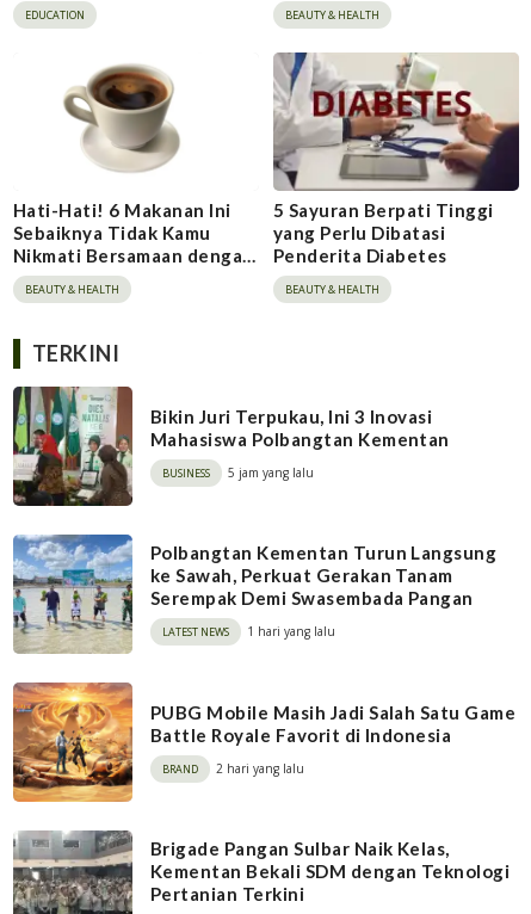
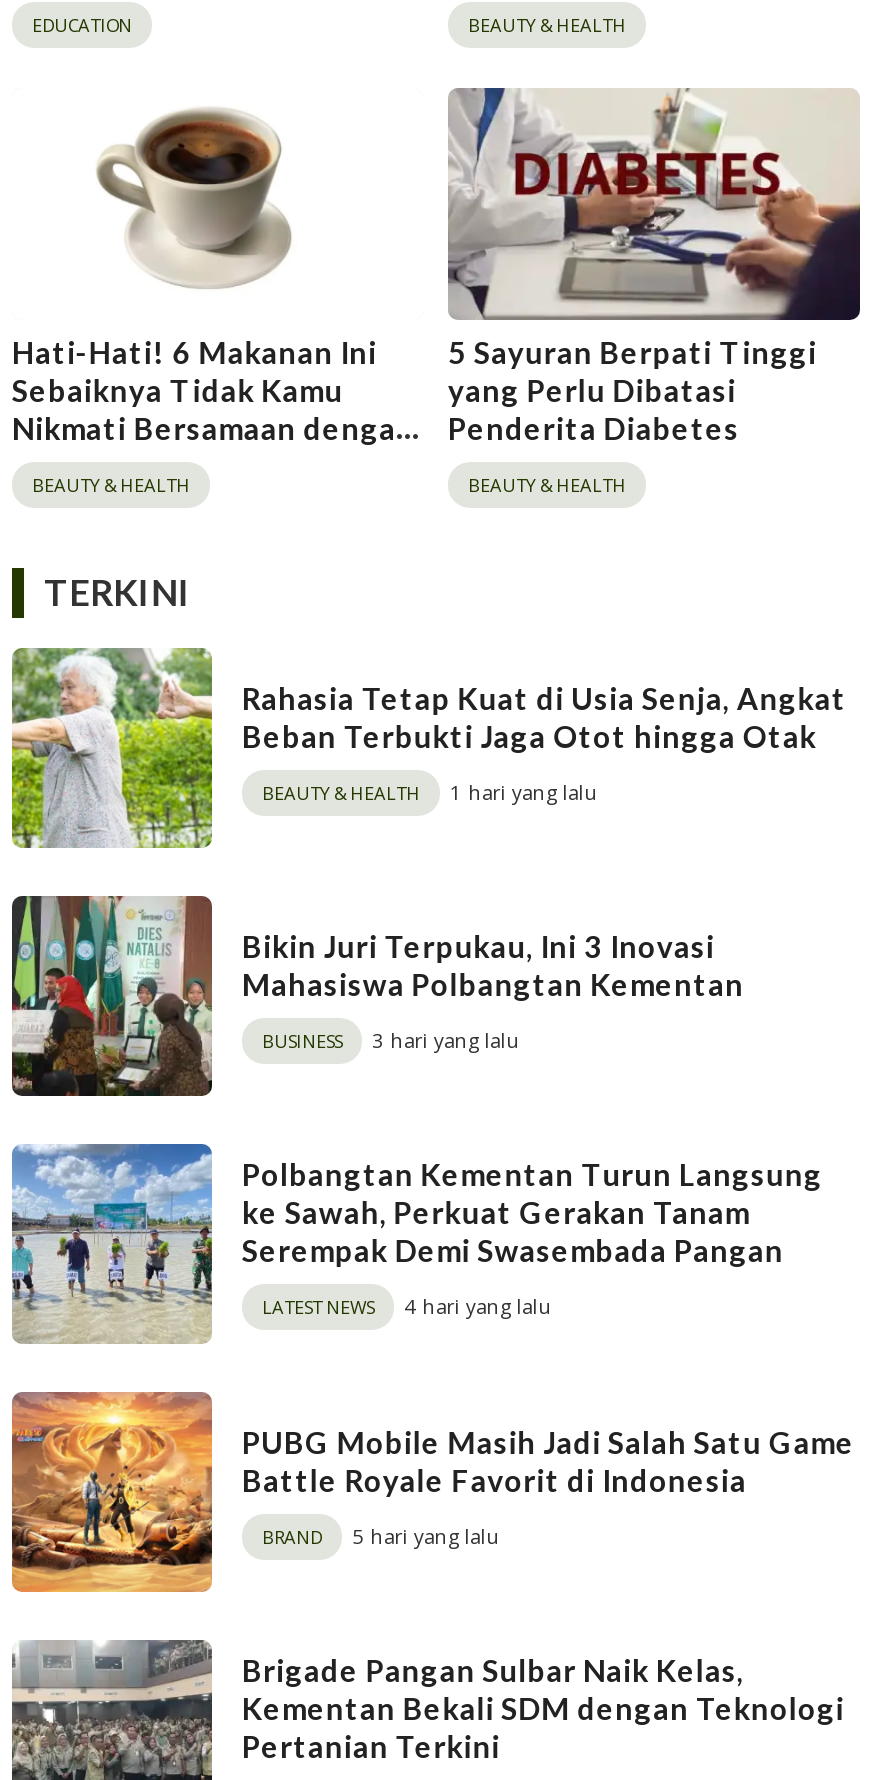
none -> [10,646,846,850] [image] | Rahasia Tetap Kuat di Usia Senja, Angkat | Beban Terbukti Jaga Otot hingga Otak | BEAUTY & HEALTH
[228,464,314,481] 5 jam yang lalu -> [372,1025,520,1053] 3 hari yang lalu
none -> [404,1292,552,1320] 4 hari yang lalu
moved [247,623,335,640] -> [450,777,598,805]: 1 hari yang lalu
[216,760,304,776] 2 hari yang lalu -> [352,1521,500,1549] 5 hari yang lalu

